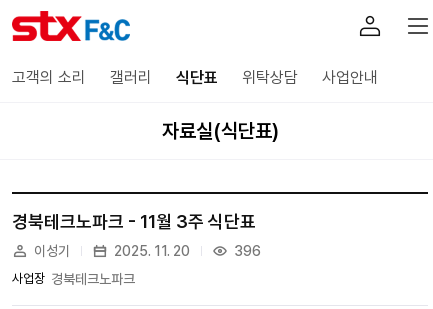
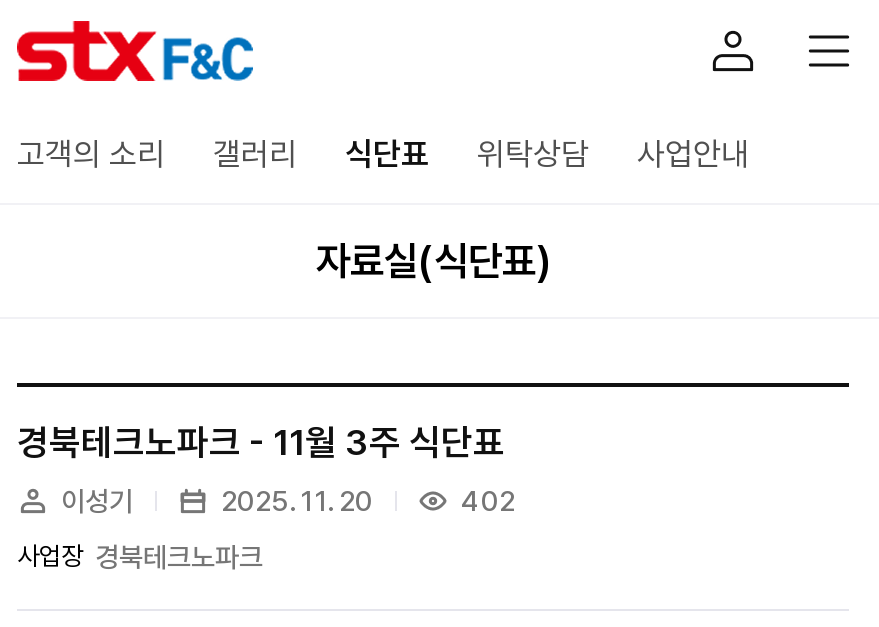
[234,243,261,259] 396 -> [461,485,515,517] 402

